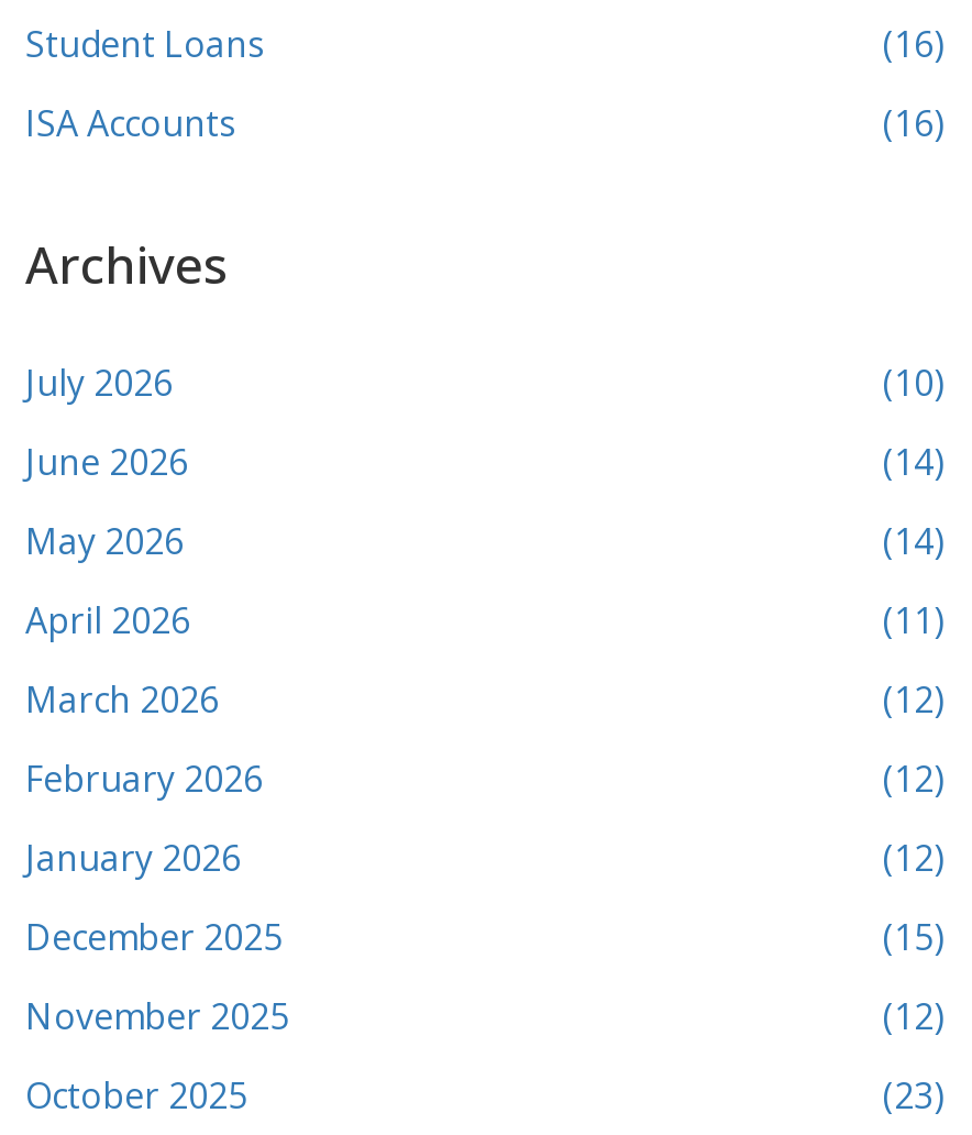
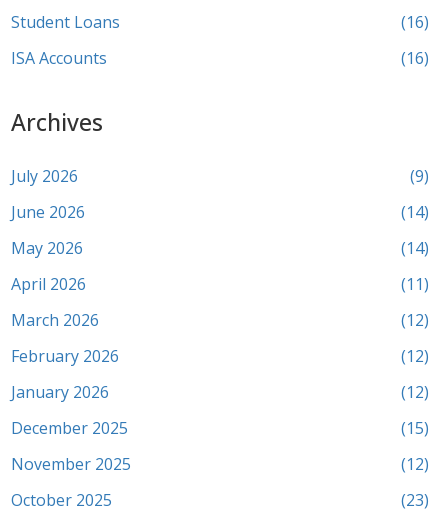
[883,359,945,407] (10) -> [410,165,429,187] (9)

